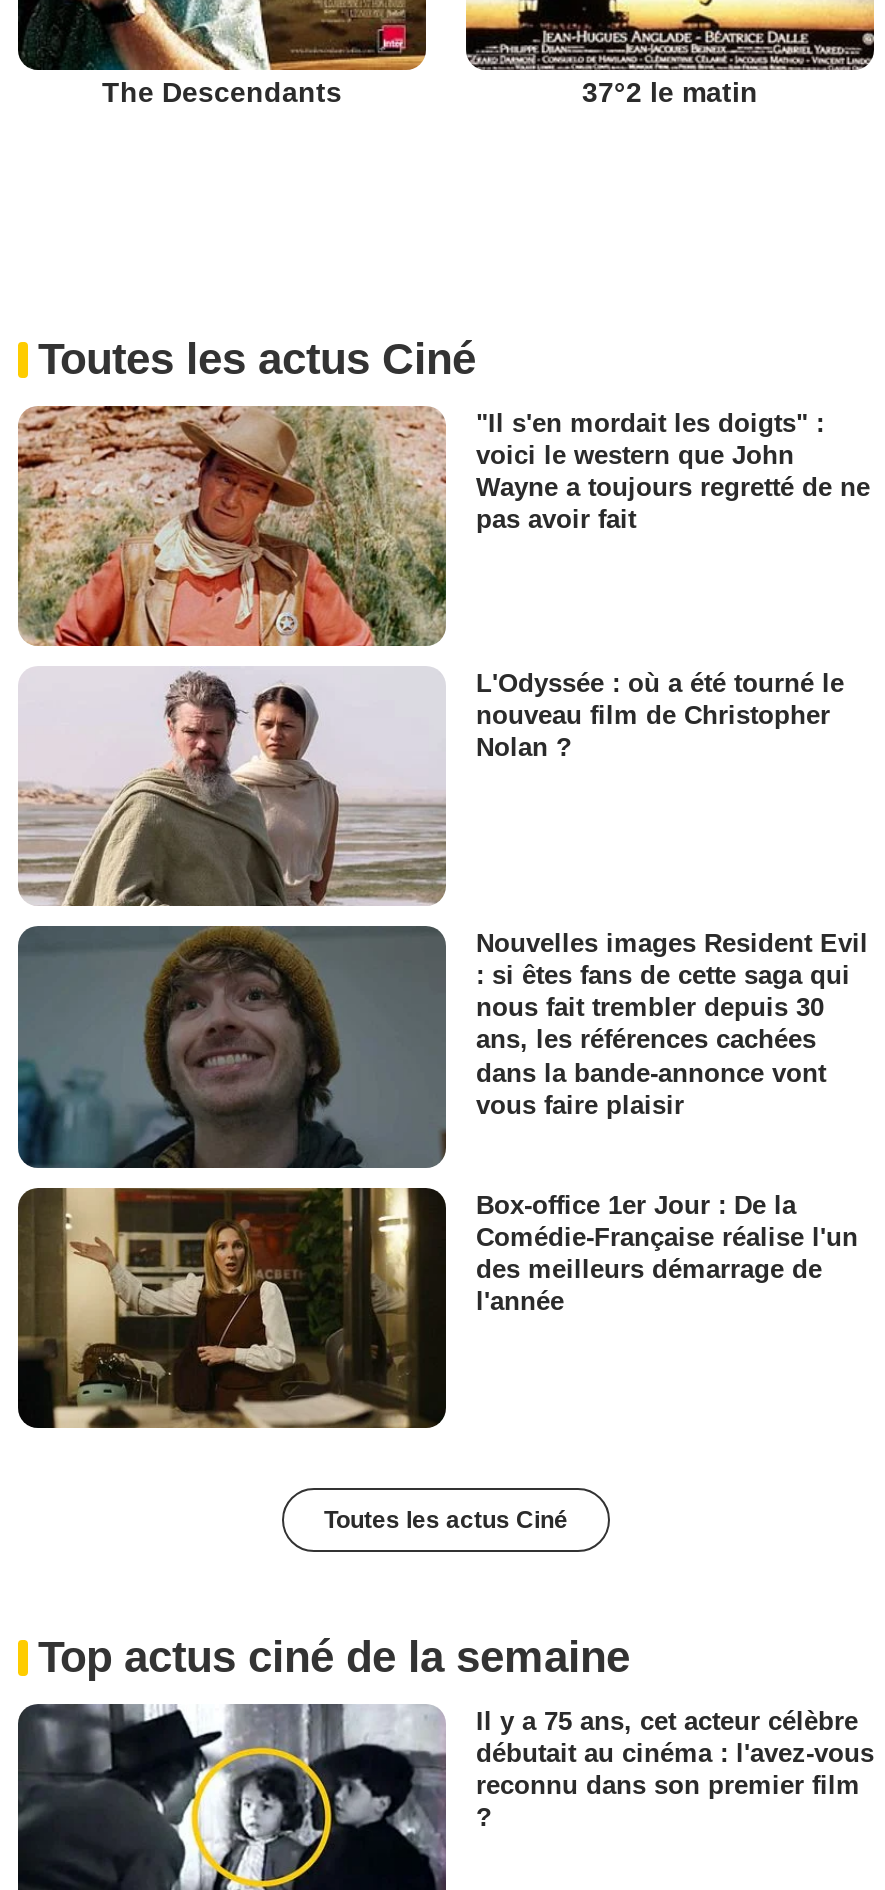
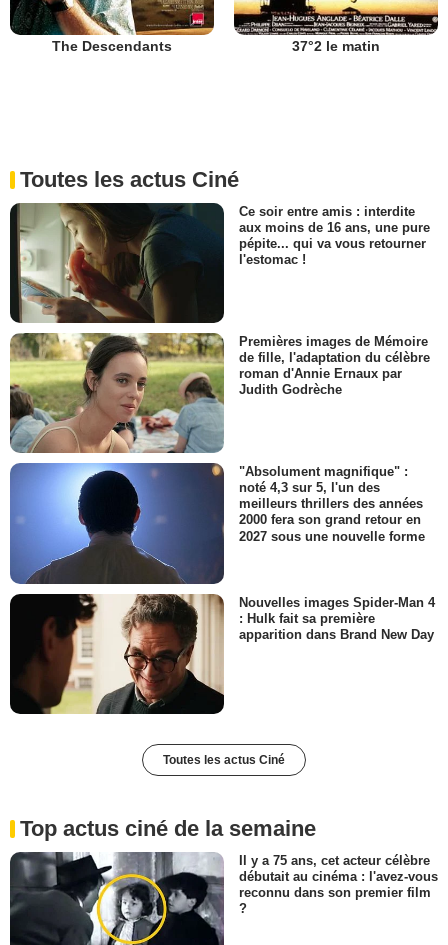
[16,404,870,648] [image] | "Il s'en mordait les doigts" : | voici le western que John | Wayne a toujours regretté de ne | pas avoir fait -> [9,202,430,324] [image] | Ce soir entre amis : interdite | aux moins de 16 ans, une pure | pépite... qui va vous retourner | l'estomac !
[18,666,844,908] [image] | L'Odyssée : où a été tourné le | nouveau film de Christopher | Nolan ? -> [9,332,430,454] [image] | Premières images de Mémoire | de fille, l'adaptation du célèbre | roman d'Annie Ernaux par | Judith Godrèche
[18,924,868,1168] [image] | Nouvelles images Resident Evil | : si êtes fans de cette saga qui | nous fait trembler depuis 30 | ans, les références cachées | dans la bande-annonce vont | vous faire plaisir -> [10,462,425,584] [image] | "Absolument magnifique" : | noté 4,3 sur 5, l'un des | meilleurs thrillers des années | 2000 fera son grand retour en | 2027 sous une nouvelle forme
[16,1186,858,1430] [image] | Box-office 1er Jour : De la | Comédie-Française réalise l'un | des meilleurs démarrage de | l'année -> [9,593,435,715] [image] | Nouvelles images Spider-Man 4 | : Hulk fait sa première | apparition dans Brand New Day

